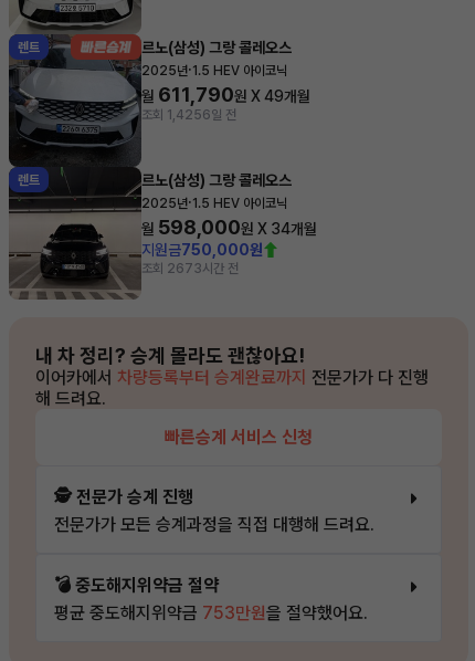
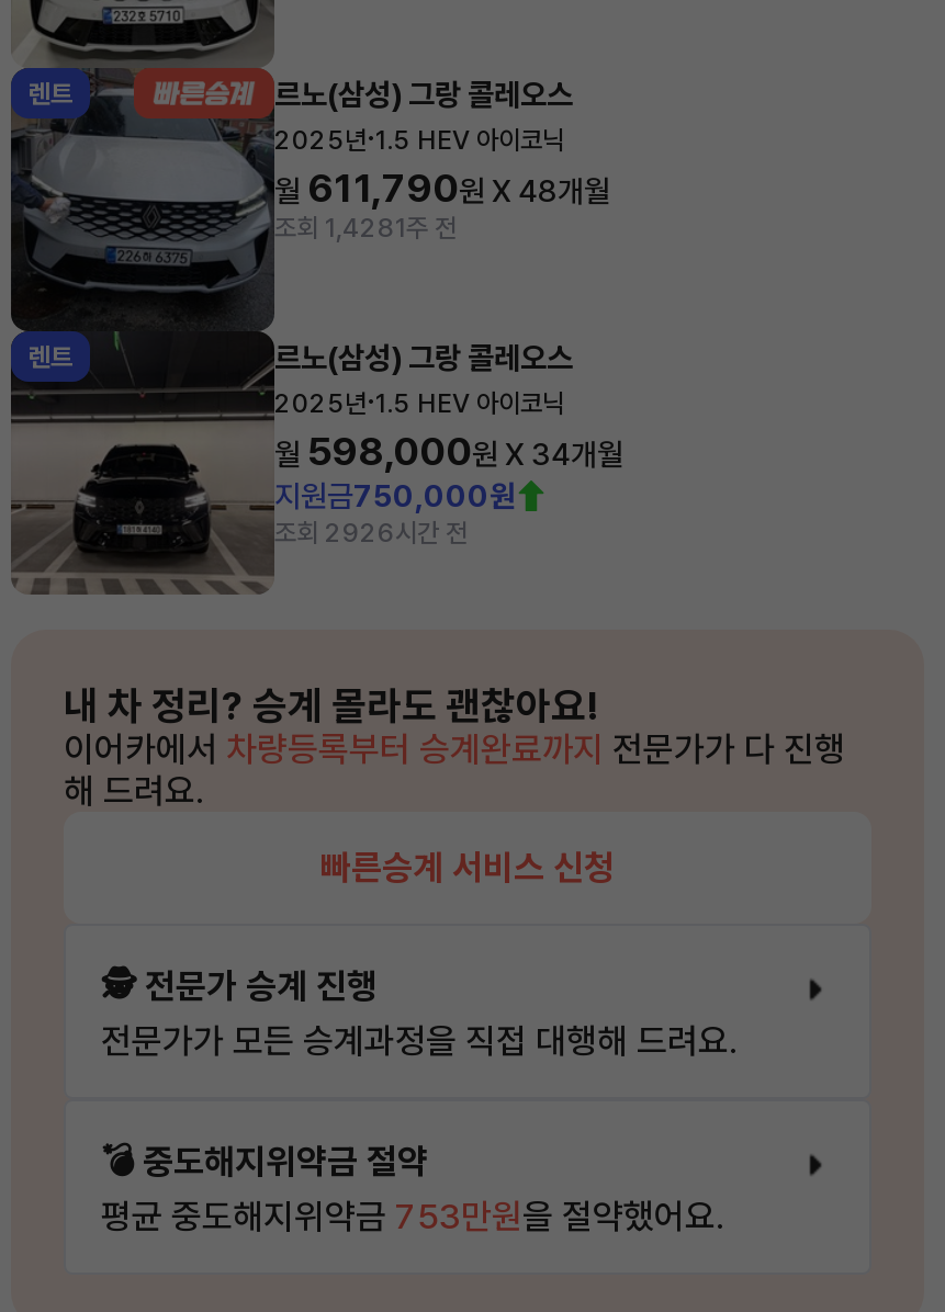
[141,82,310,106] 월 611,790원 X 49개월 -> [274,163,610,210] 월 611,790원 X 48개월
[141,107,236,122] 조회 1,4256일 전 -> [274,212,457,242] 조회 1,4281주 전
[141,260,239,276] 조회 267 3시간 전 -> [274,517,468,547] 조회 292 6시간 전

